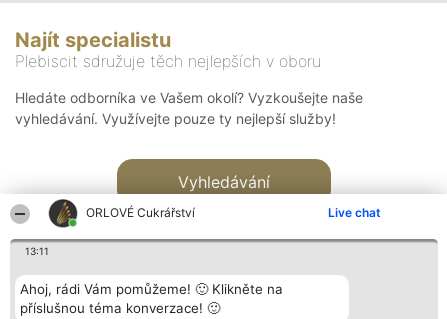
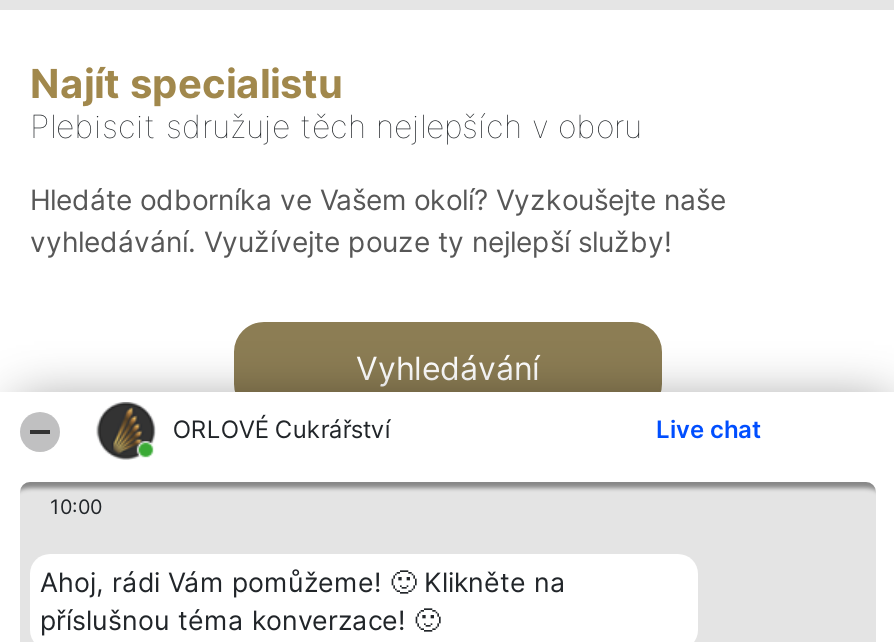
[25,245,49,257] 13:11 -> [50,494,102,518] 10:00

